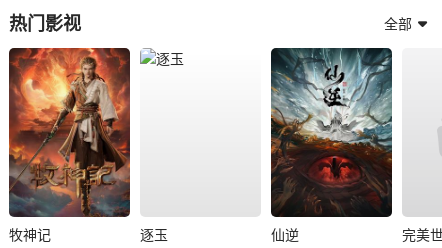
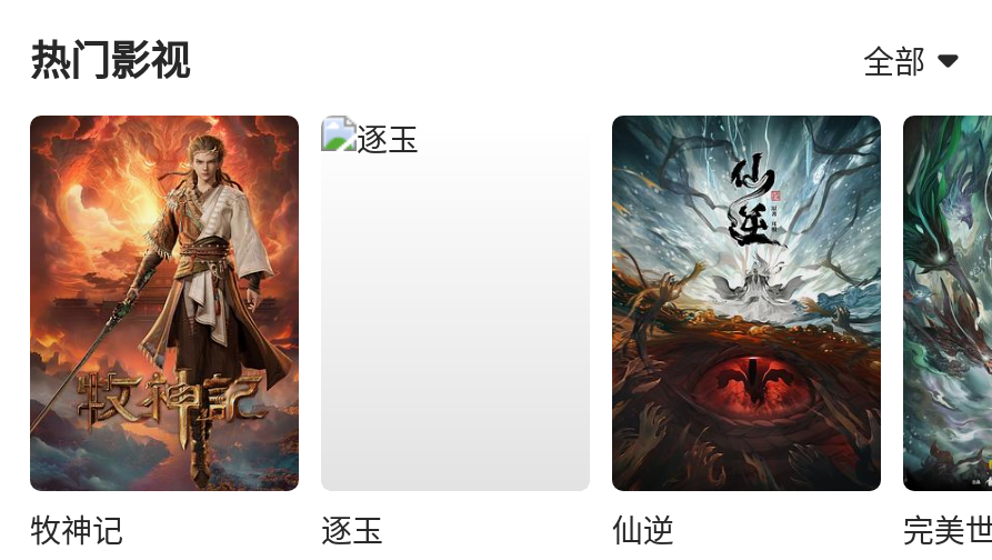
none -> [901,113,985,493] [image]

